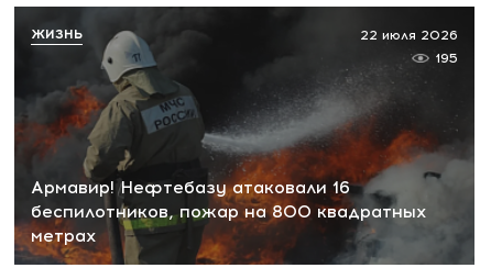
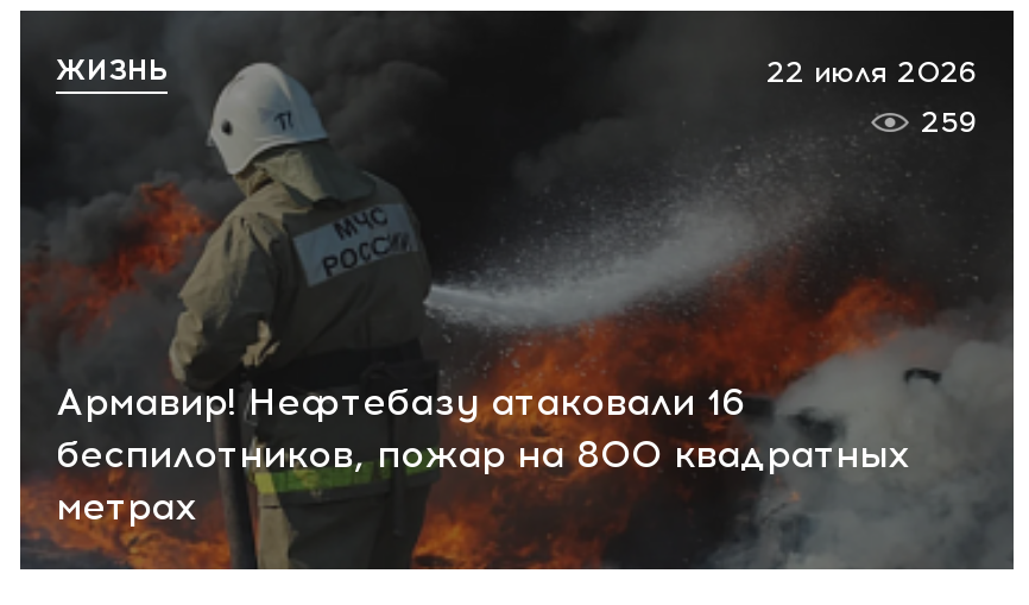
[435,51,458,66] 195 -> [921,106,978,139] 259

